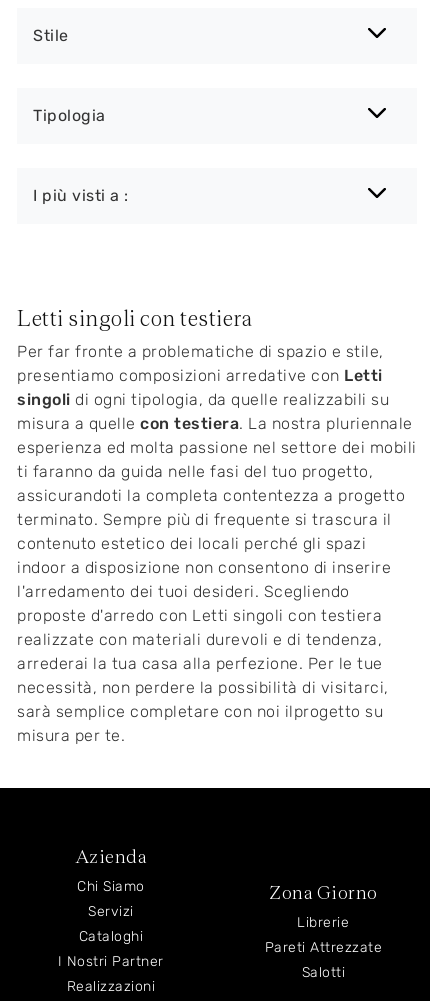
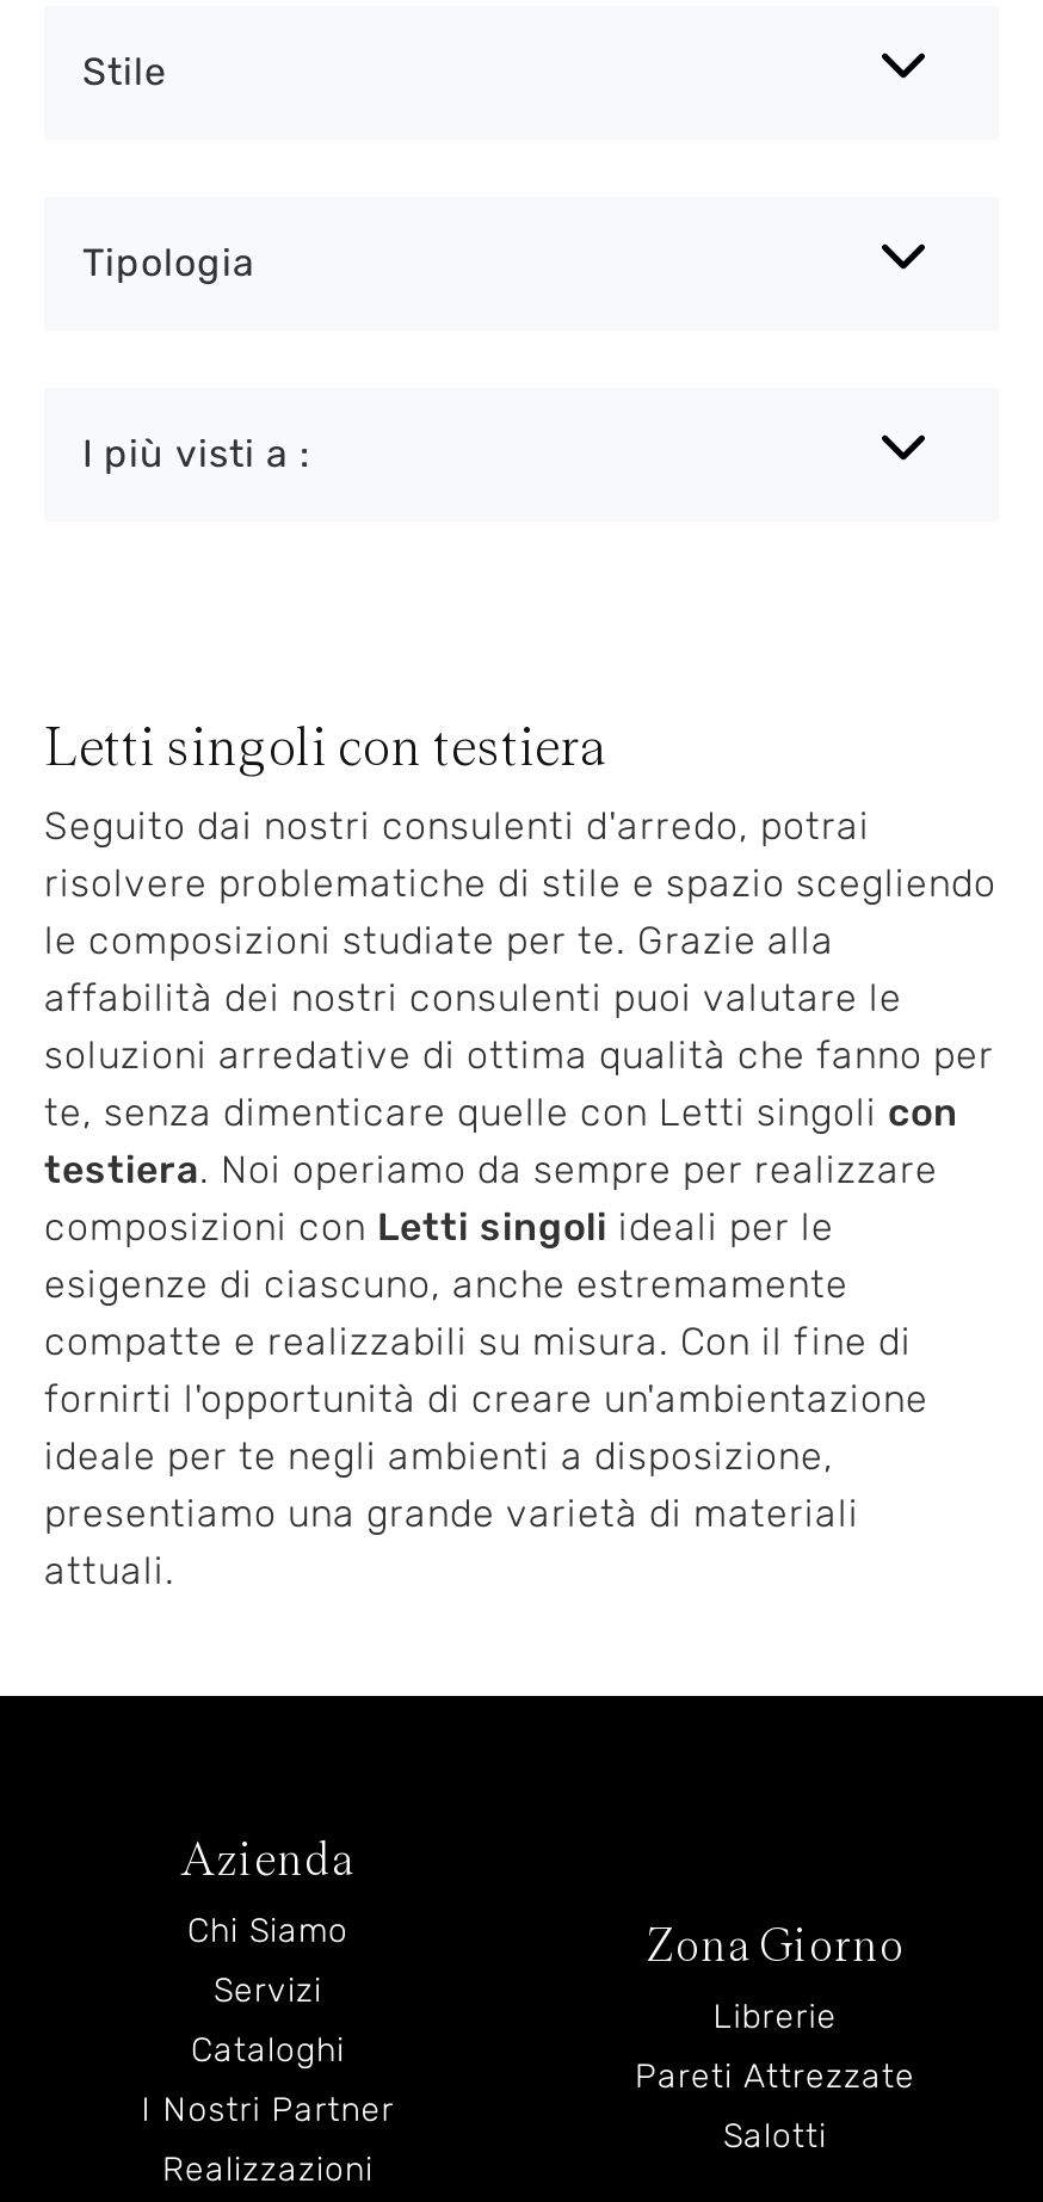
[17,342,416,745] Per far fronte a problematiche di spazio e stile, | presentiamo composizioni arredative con Letti | singoli di ogni tipologia, da quelle realizzabili su | misura a quelle con testiera. La nostra pluriennale | esperienza ed molta passione nel settore dei mobili | ti faranno da guida nelle fasi del tuo progetto, | assicurandoti la completa contentezza a progetto | terminato. Sempre più di frequente si trascura il | contenuto estetico dei locali perché gli spazi | indoor a disposizione non consentono di inserire | l'arredamento dei tuoi desideri. Scegliendo | proposte d'arredo con Letti singoli con testiera | realizzate con materiali durevoli e di tendenza, | arrederai la tua casa alla perfezione. Per le tue | necessità, non perdere la possibilità di visitarci, | sarà semplice completare con noi ilprogetto su | misura per te. -> [44,804,996,1594] Seguito dai nostri consulenti d'arredo, potrai | risolvere problematiche di stile e spazio scegliendo | le composizioni studiate per te. Grazie alla | affabilità dei nostri consulenti puoi valutare le | soluzioni arredative di ottima qualità che fanno per | te, senza dimenticare quelle con Letti singoli con | testiera. Noi operiamo da sempre per realizzare | composizioni con Letti singoli ideali per le | esigenze di ciascuno, anche estremamente | compatte e realizzabili su misura. Con il fine di | fornirti l'opportunità di creare un'ambientazione | ideale per te negli ambienti a disposizione, | presentiamo una grande varietà di materiali | attuali.

